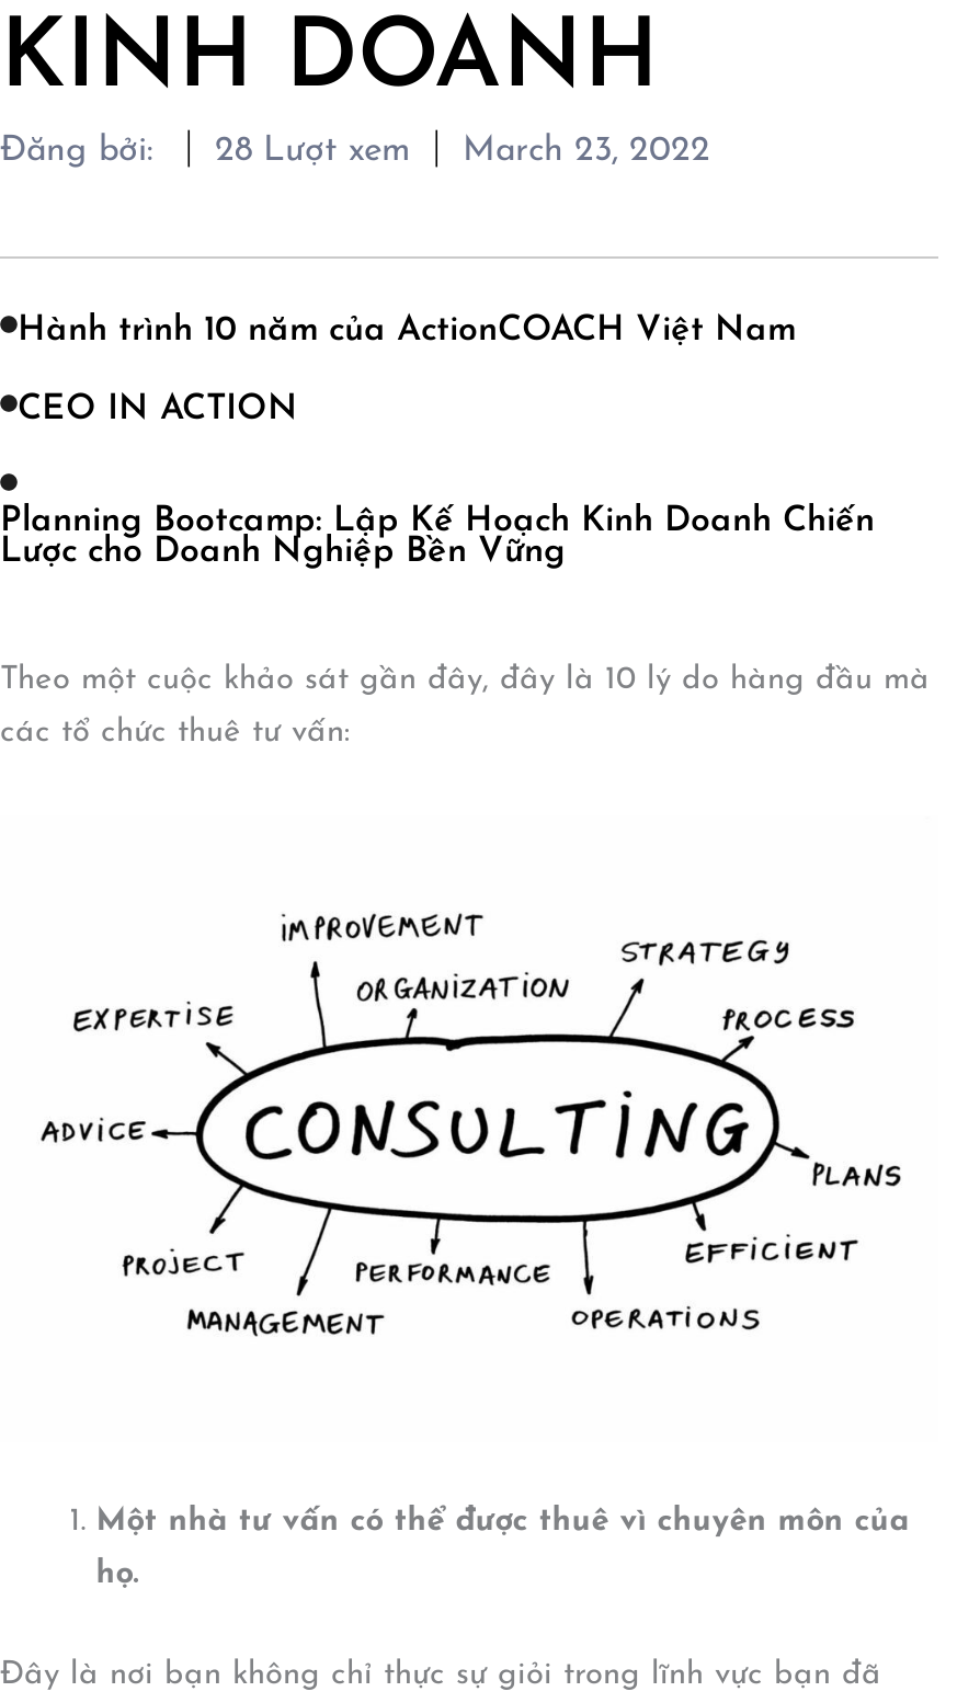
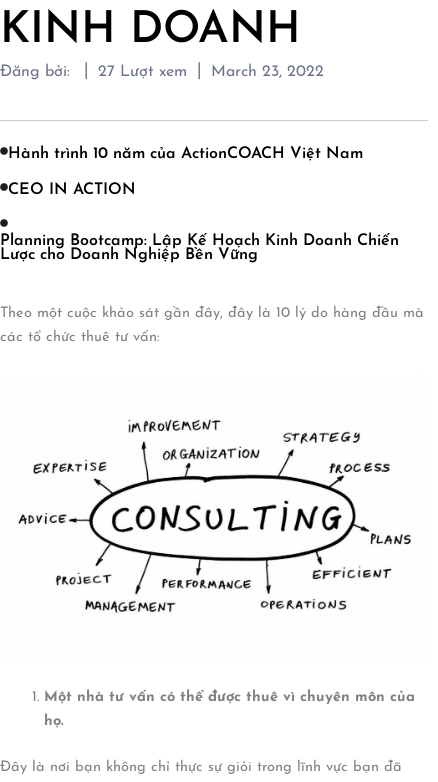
[215,133,410,168] 28 Lượt xem -> [98,64,187,80] 27 Lượt xem

